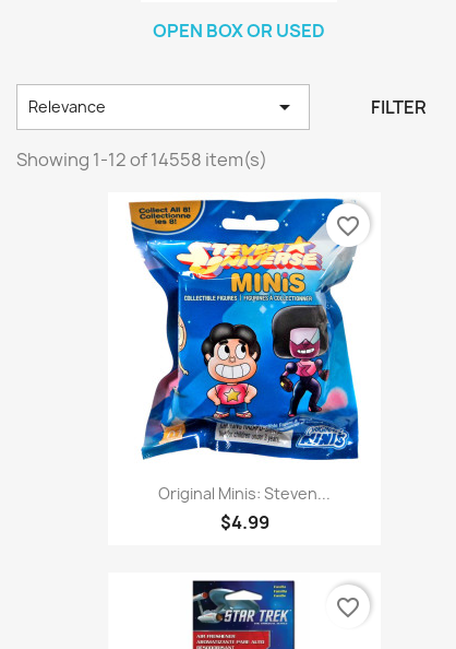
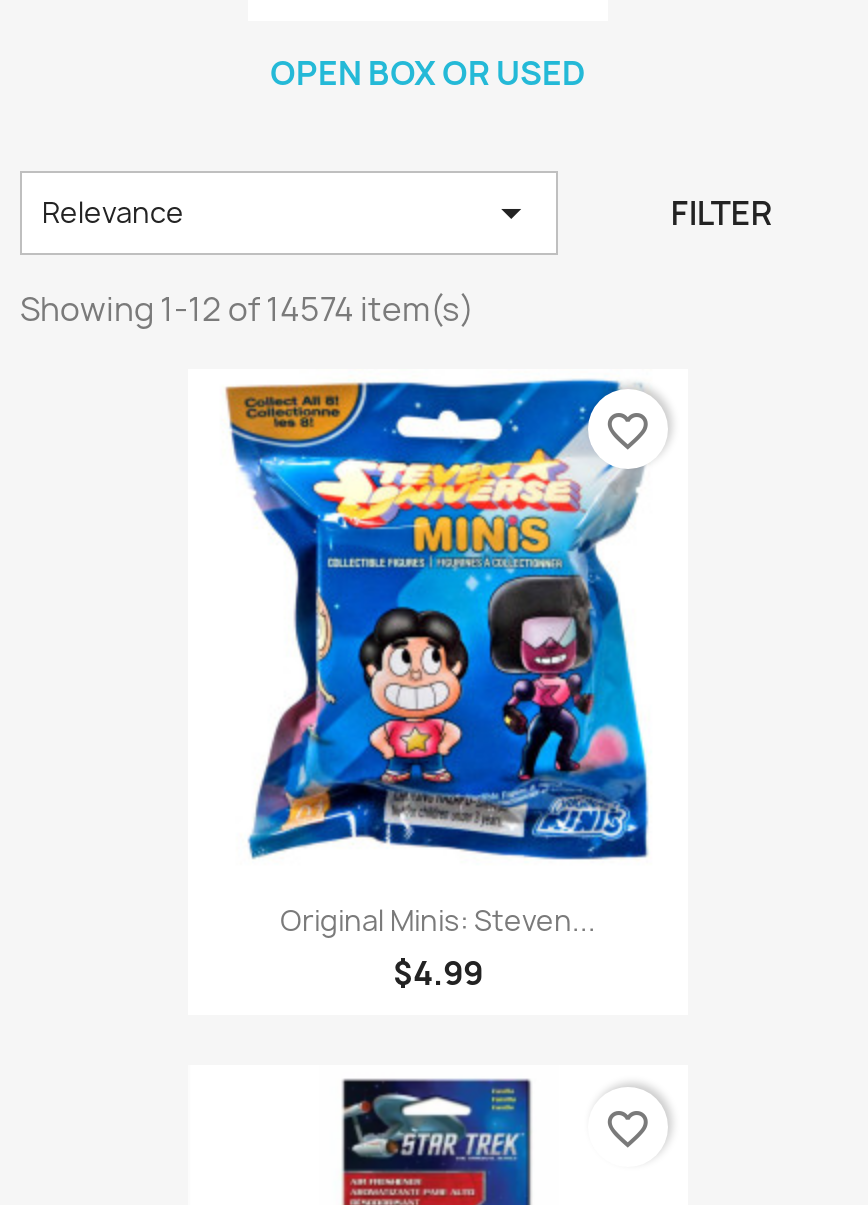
[16,147,267,172] Showing 1-12 of 14558 item(s) -> [20,287,474,331] Showing 1-12 of 14574 item(s)

